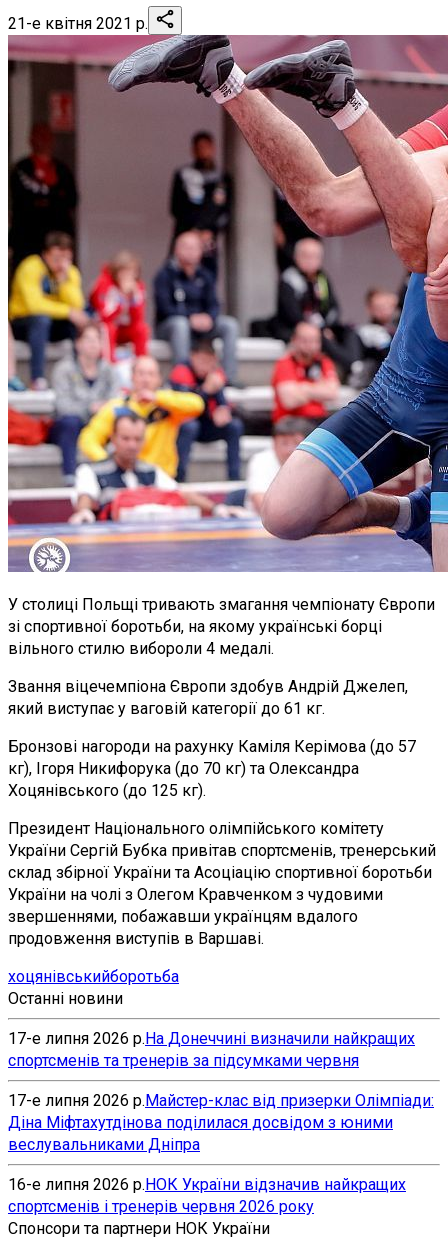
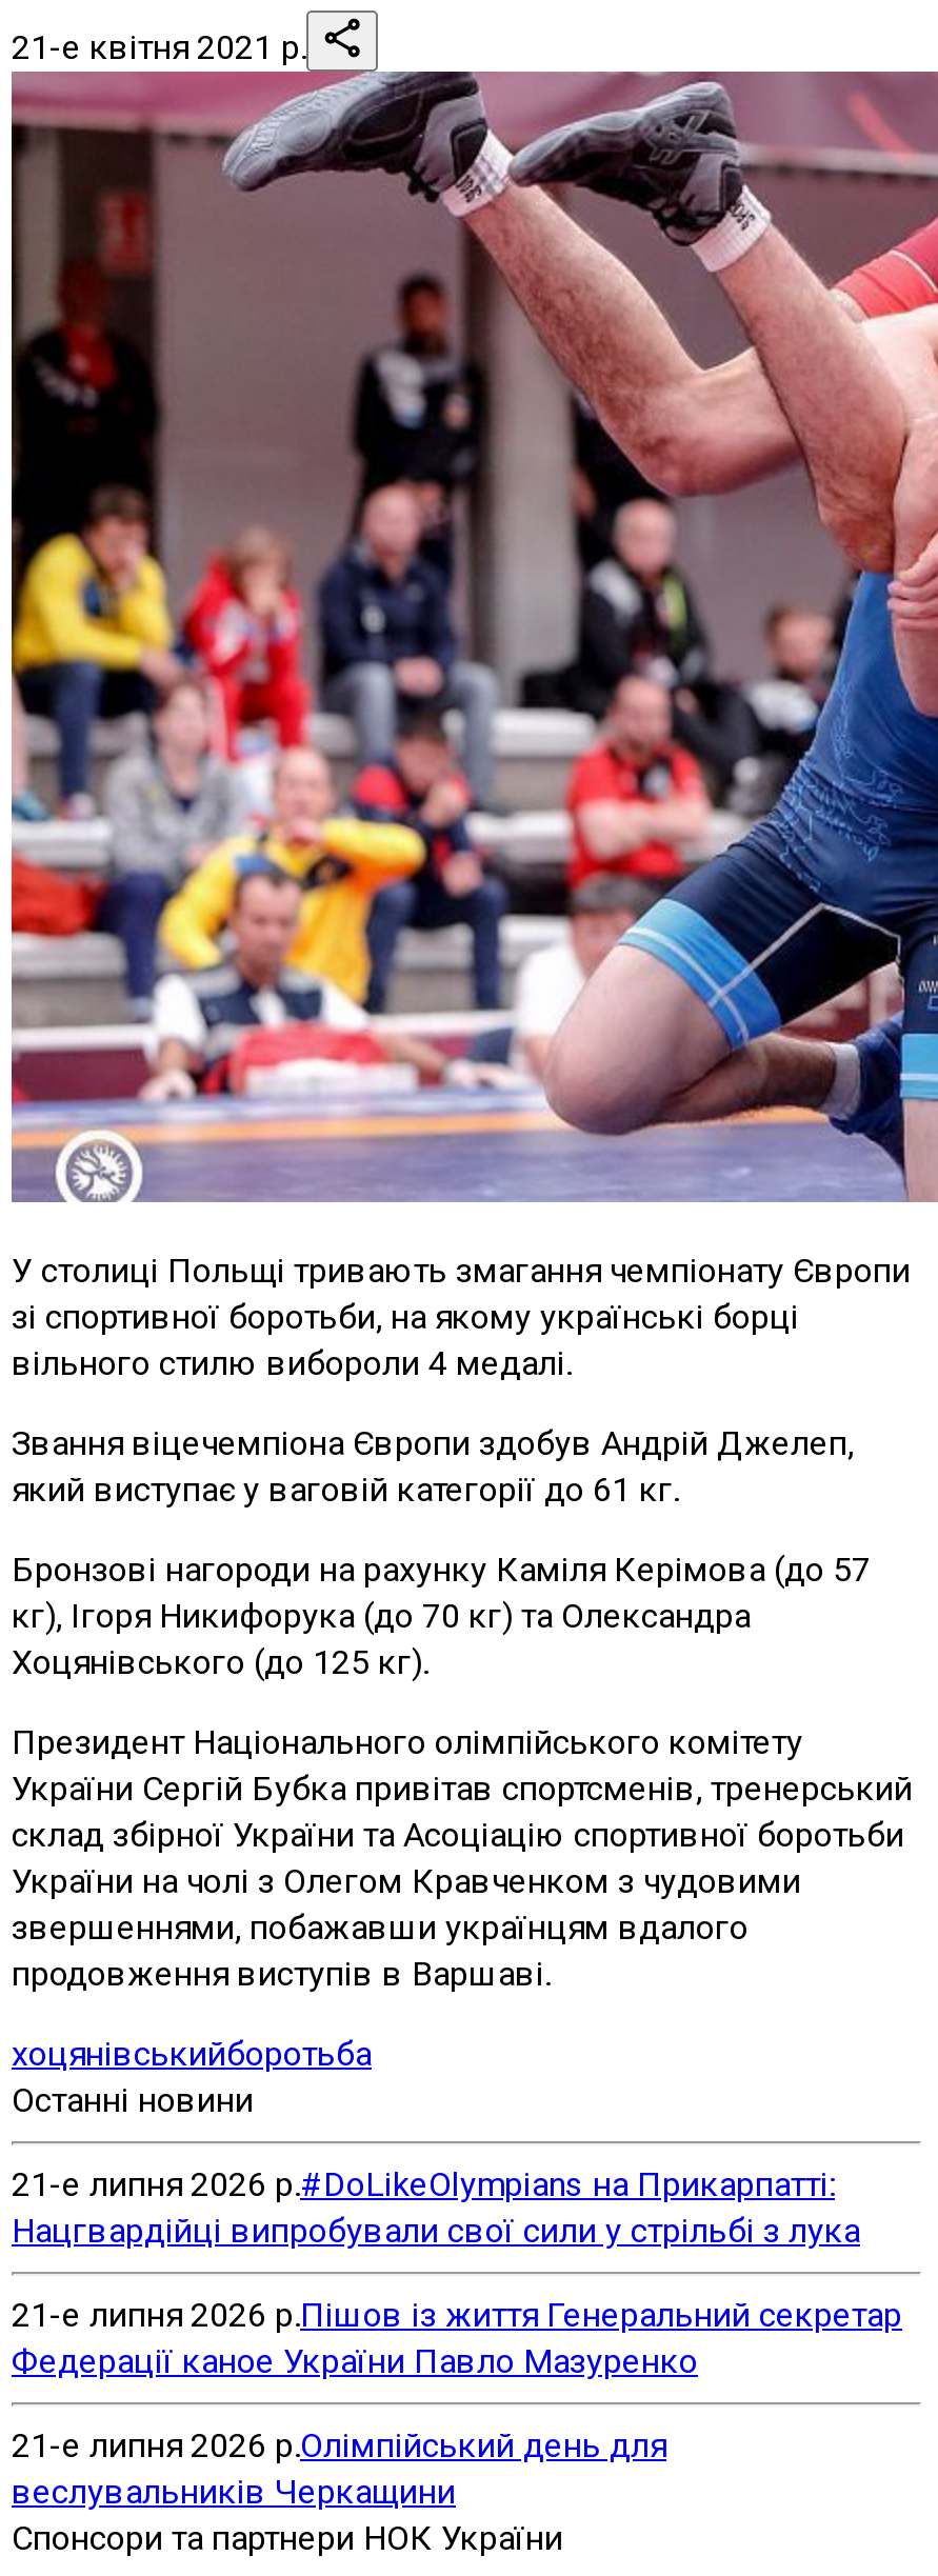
[8,1029,415,1070] 17-е липня 2026 р.На Донеччині визначили найкращих | спортсменів та тренерів за підсумками червня -> [12,2164,860,2250] 21-е липня 2026 р.#DoLikeOlympians на Прикарпатті: | Нацгвардійці випробували свої сили у стрільбі з лука
[8,1091,434,1154] 17-е липня 2026 р. Майстер-клас від призерки Олімпіади: | Діна Міфтахутдінова поділилася досвідом з юними | веслувальниками Дніпра -> [12,2295,902,2381] 21-е липня 2026 р.Пішов із життя Генеральний секретар | Федерації каное України Павло Мазуренко
[8,1175,406,1216] 16-е липня 2026 р.НОК України відзначив найкращих | спортсменів і тренерів червня 2026 року -> [12,2425,666,2511] 21-е липня 2026 р.Олімпійський день для | веслувальників Черкащини

